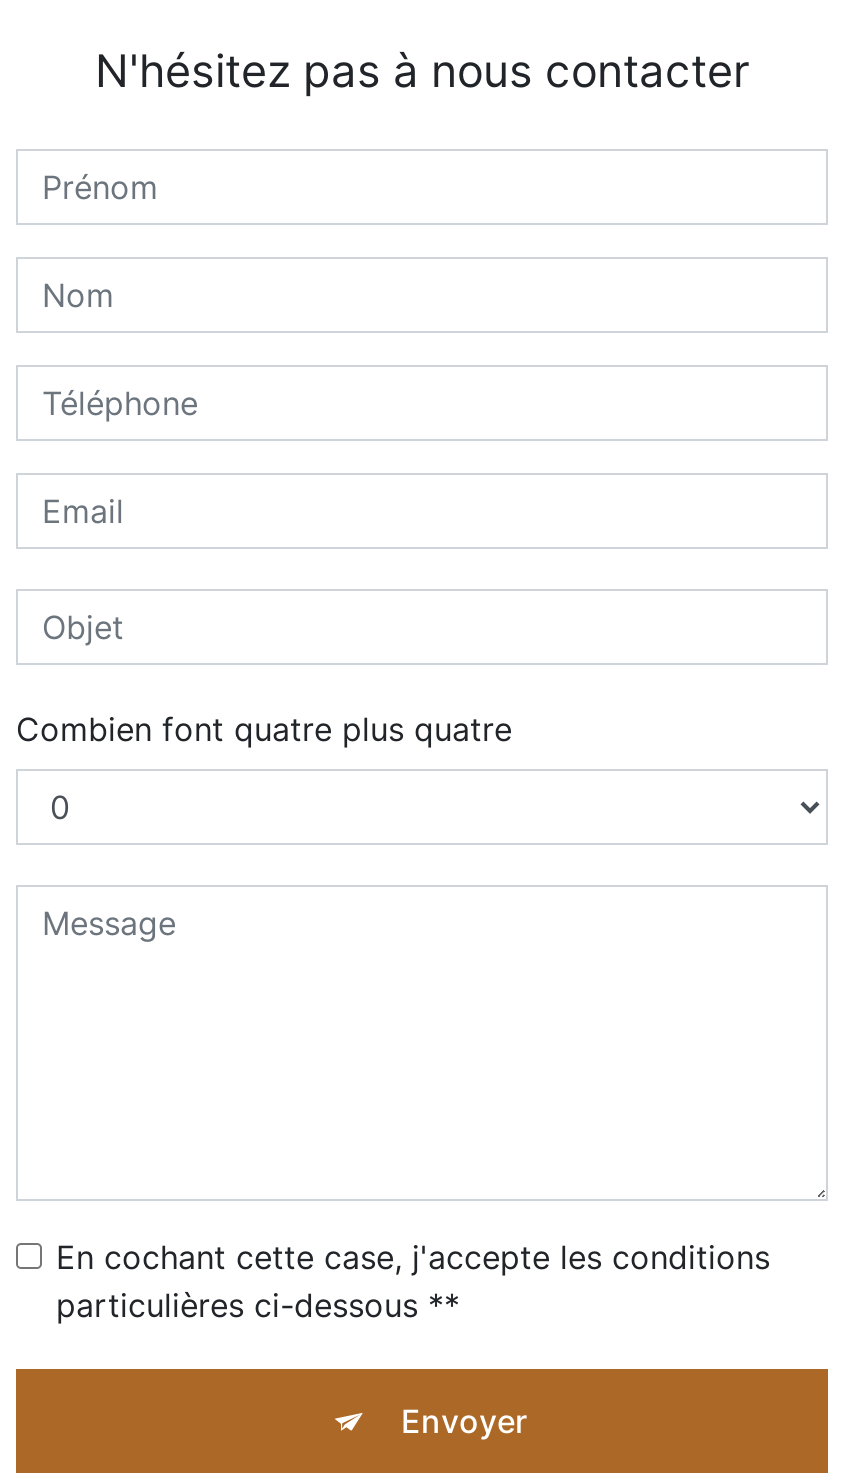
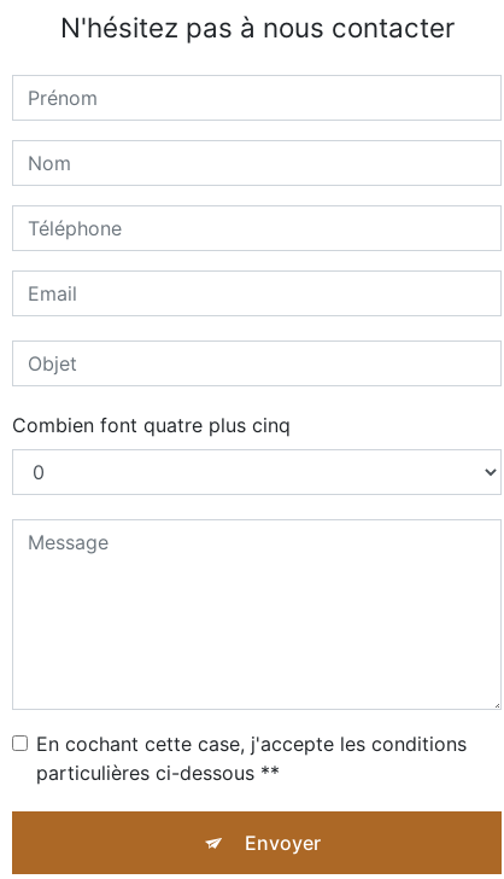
[16,709,512,749] Combien font quatre plus quatre -> [12,413,291,437] Combien font quatre plus cinq

